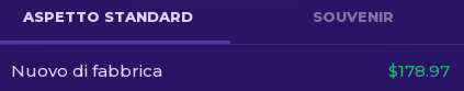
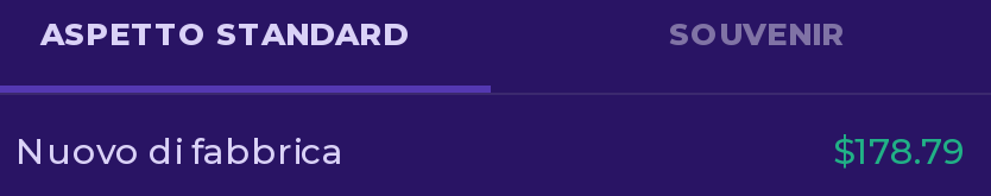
[388,60,450,81] $178.97 -> [833,128,966,173] $178.79

